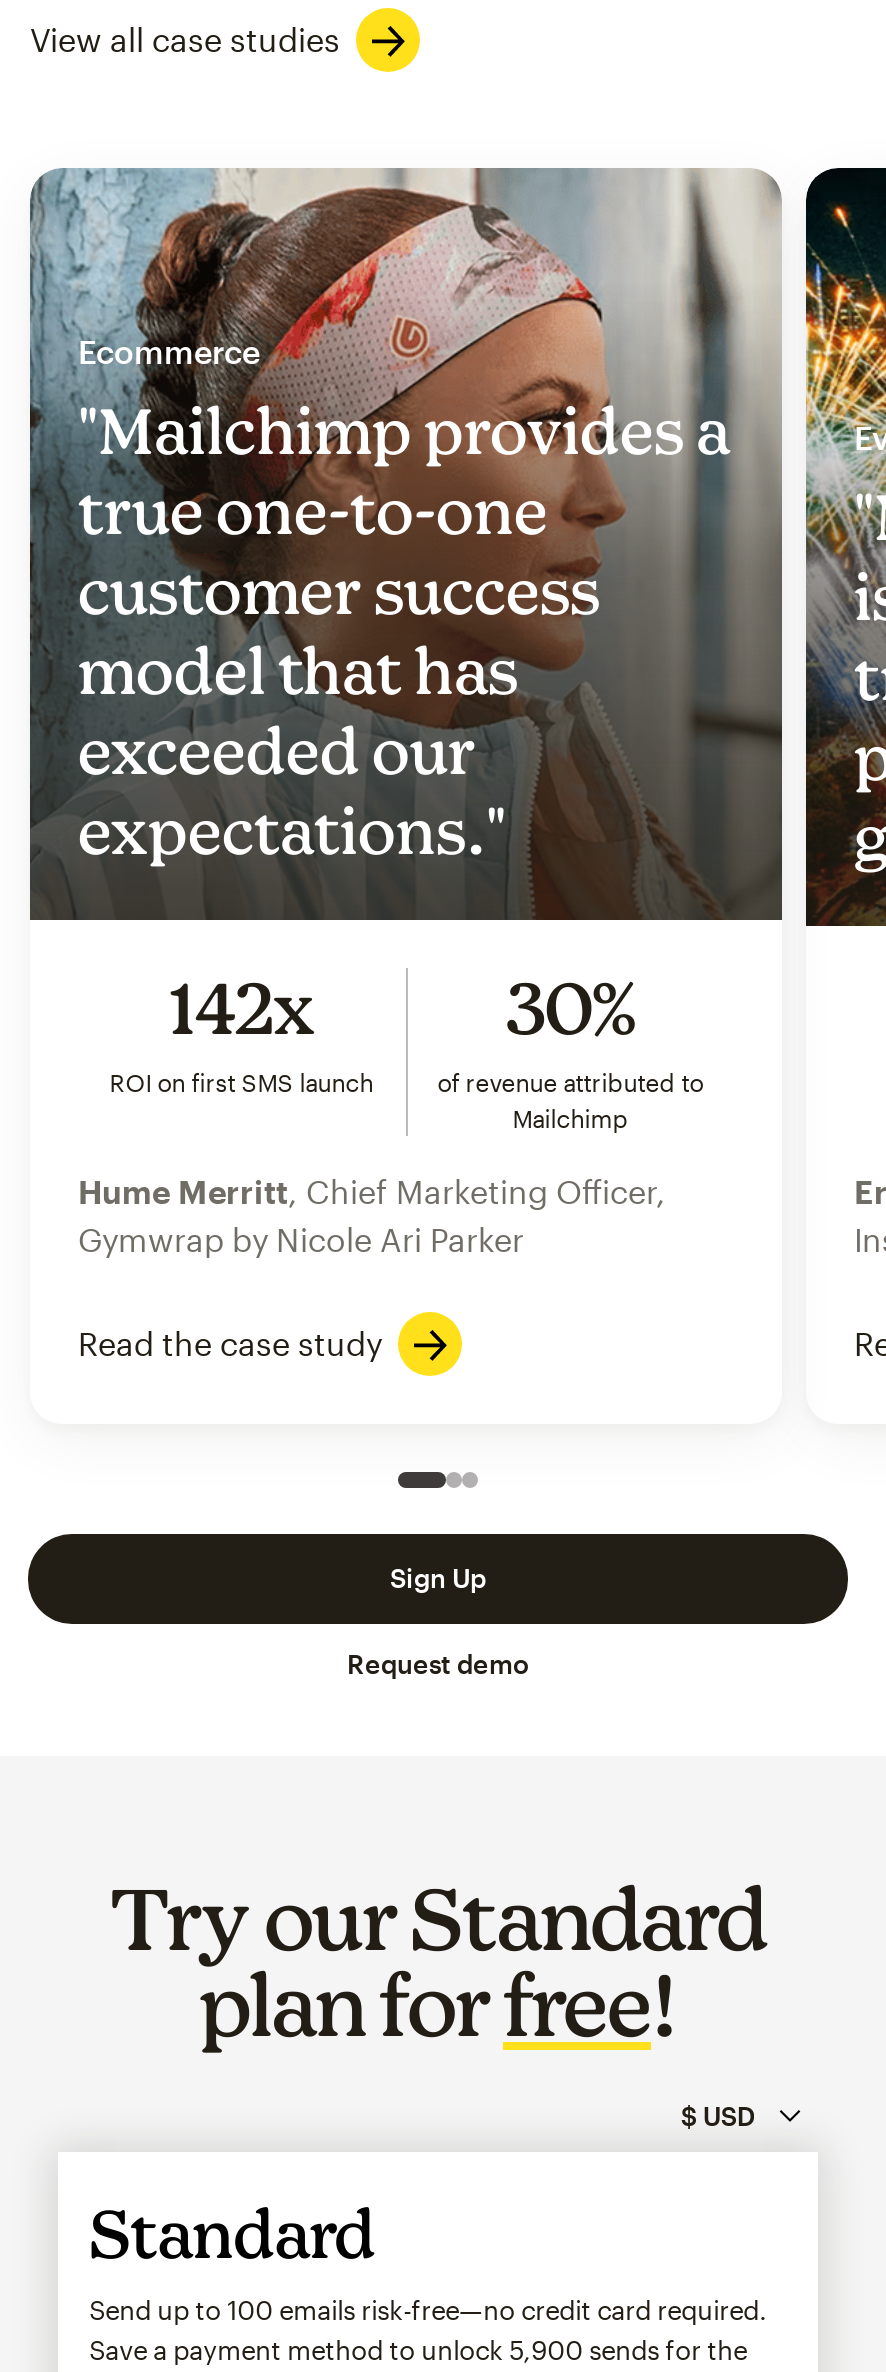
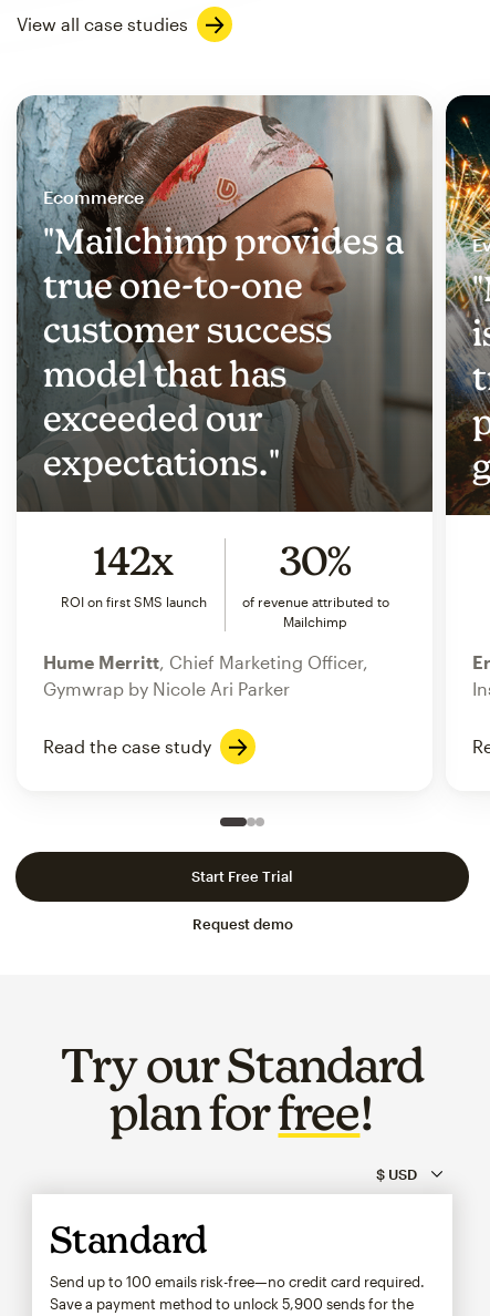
[390,1562,486,1594] Sign Up -> [191,867,293,885] Start Free Trial

